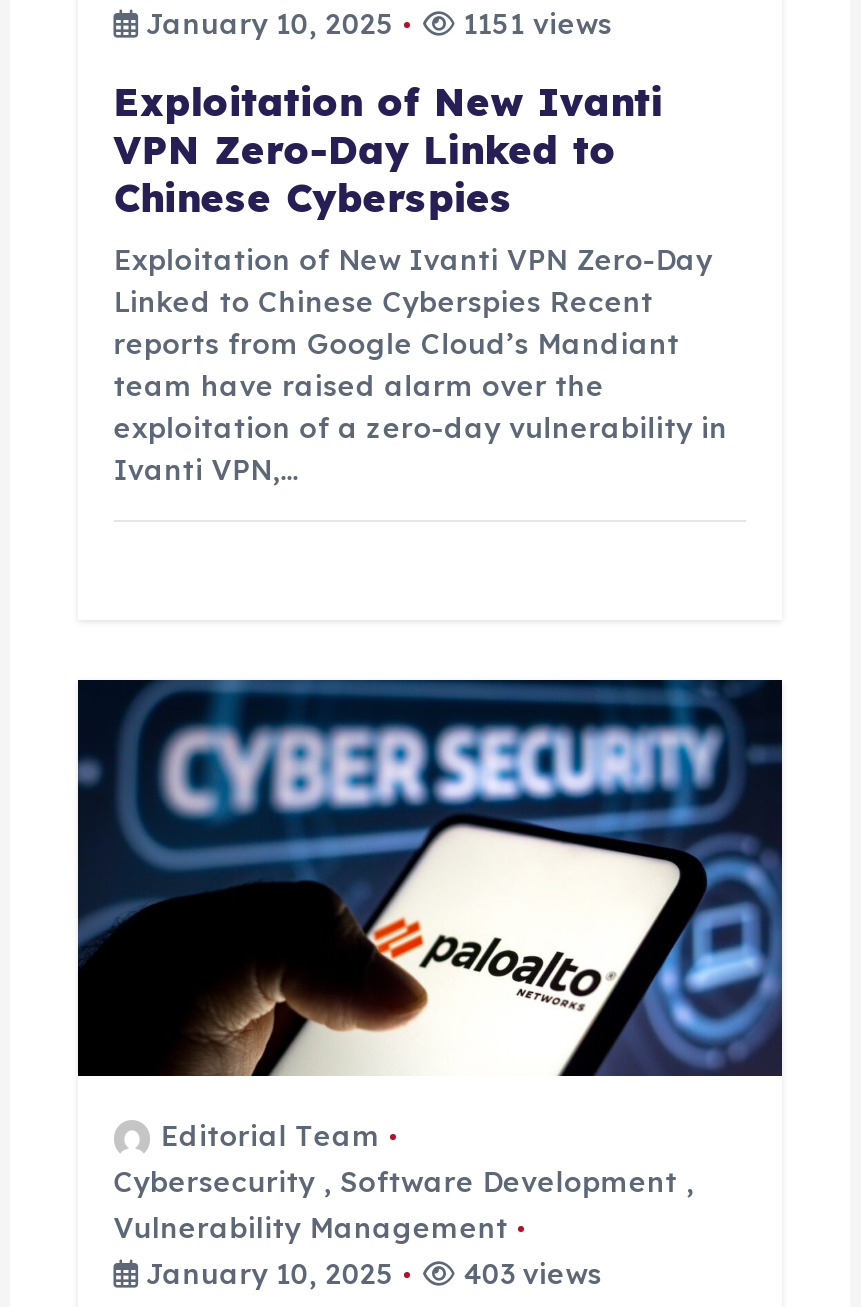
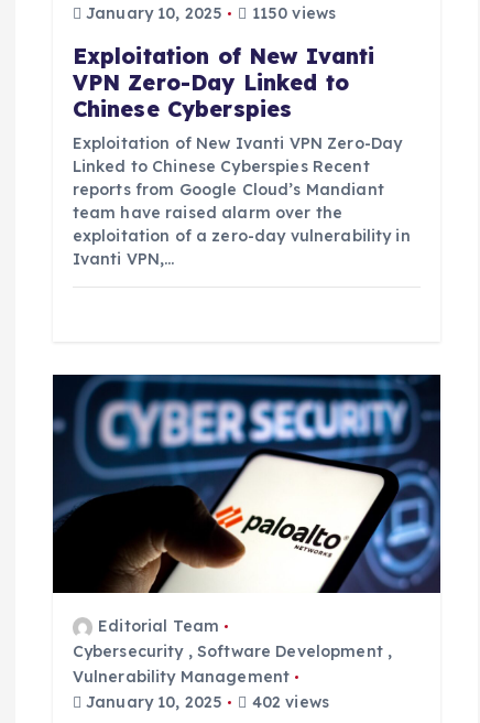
[138,7,612,43] January 10, 2025 1151 views -> [81,4,336,24] January 10, 2025 1150 views
[138,1256,602,1292] January 10, 2025 403 views -> [81,692,329,712] January 10, 2025 402 views

